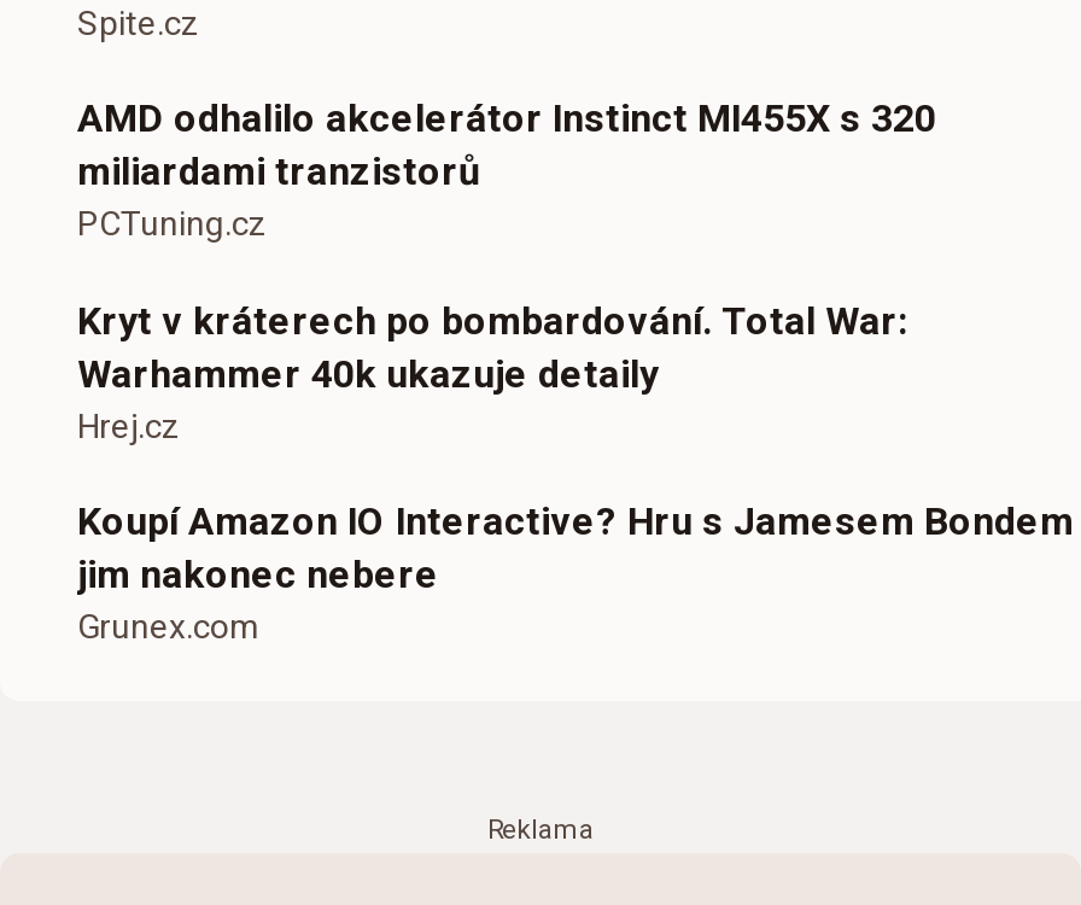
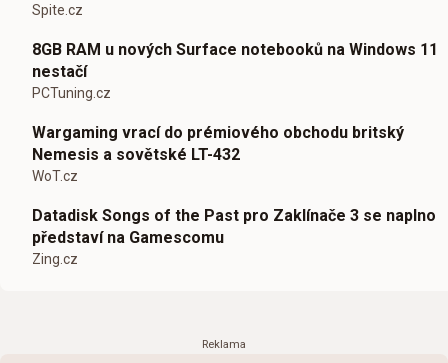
[77,96,936,195] AMD odhalilo akcelerátor Instinct MI455X s 320 | miliardami tranzistorů -> [32,40,438,81] 8GB RAM u nových Surface notebooků na Windows 11 | nestačí
[77,297,907,444] Kryt v kráterech po bombardování. Total War: | Warhammer 40k ukazuje detaily | Hrej.cz -> [32,123,404,184] Wargaming vrací do prémiového obchodu britský | Nemesis a sovětské LT-432 | WoT.cz
[77,498,1074,645] Koupí Amazon IO Interactive? Hru s Jamesem Bondem | jim nakonec nebere | Grunex.com -> [32,206,436,267] Datadisk Songs of the Past pro Zaklínače 3 se naplno | představí na Gamescomu | Zing.cz

